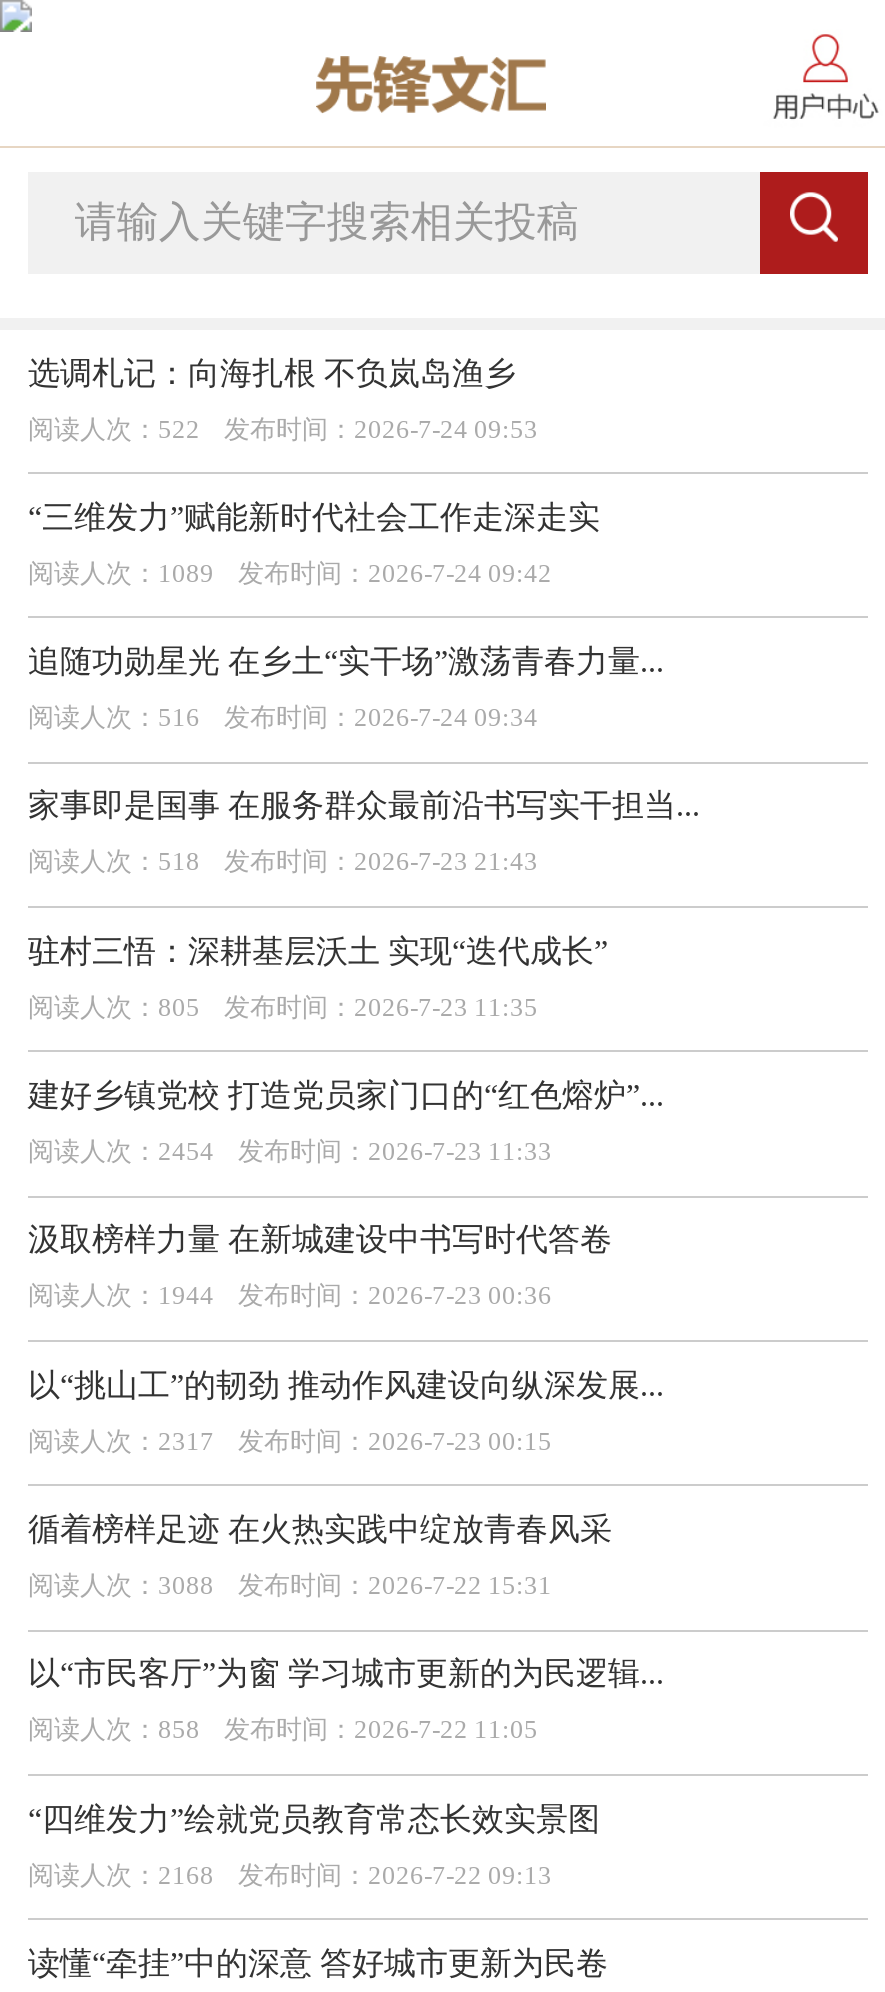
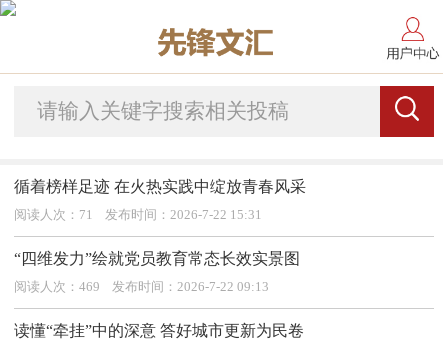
[28,355,700,1455] 选调札记：向海扎根 不负岚岛渔乡 | 阅读人次：522 发布时间：2026-7-24 09:53 | “三维发力”赋能新时代社会工作走深走实 | 阅读人次：1089 发布时间：2026-7-24 09:42 | 追随功勋星光 在乡土“实干场”激荡青春力量... | 阅读人次：516 发布时间：2026-7-24 09:34 | 家事即是国事 在服务群众最前沿书写实干担当... | 阅读人次：518 发布时间：2026-7-23 21:43 | 驻村三悟：深耕基层沃土 实现“迭代成长” | 阅读人次：805 发布时间：2026-7-23 11:35 | 建好乡镇党校 打造党员家门口的“红色熔炉”... | 阅读人次：2454 发布时间：2026-7-23 11:33 | 汲取榜样力量 在新城建设中书写时代答卷 | 阅读人次：1944 发布时间：2026-7-23 00:36 | 以“挑山工”的韧劲 推动作风建设向纵深发展... | 阅读人次：2317 发布时间：2026-7-23 00:15 -> none
[28,1570,664,1745] 阅读人次：3088 发布时间：2026-7-22 15:31 | 以“市民客厅”为窗 学习城市更新的为民逻辑... | 阅读人次：858 发布时间：2026-7-22 11:05 -> [14,206,262,221] 阅读人次：71 发布时间：2026-7-22 15:31
[28,1859,552,1889] 阅读人次：2168 发布时间：2026-7-22 09:13 -> [14,279,269,294] 阅读人次：469 发布时间：2026-7-22 09:13

